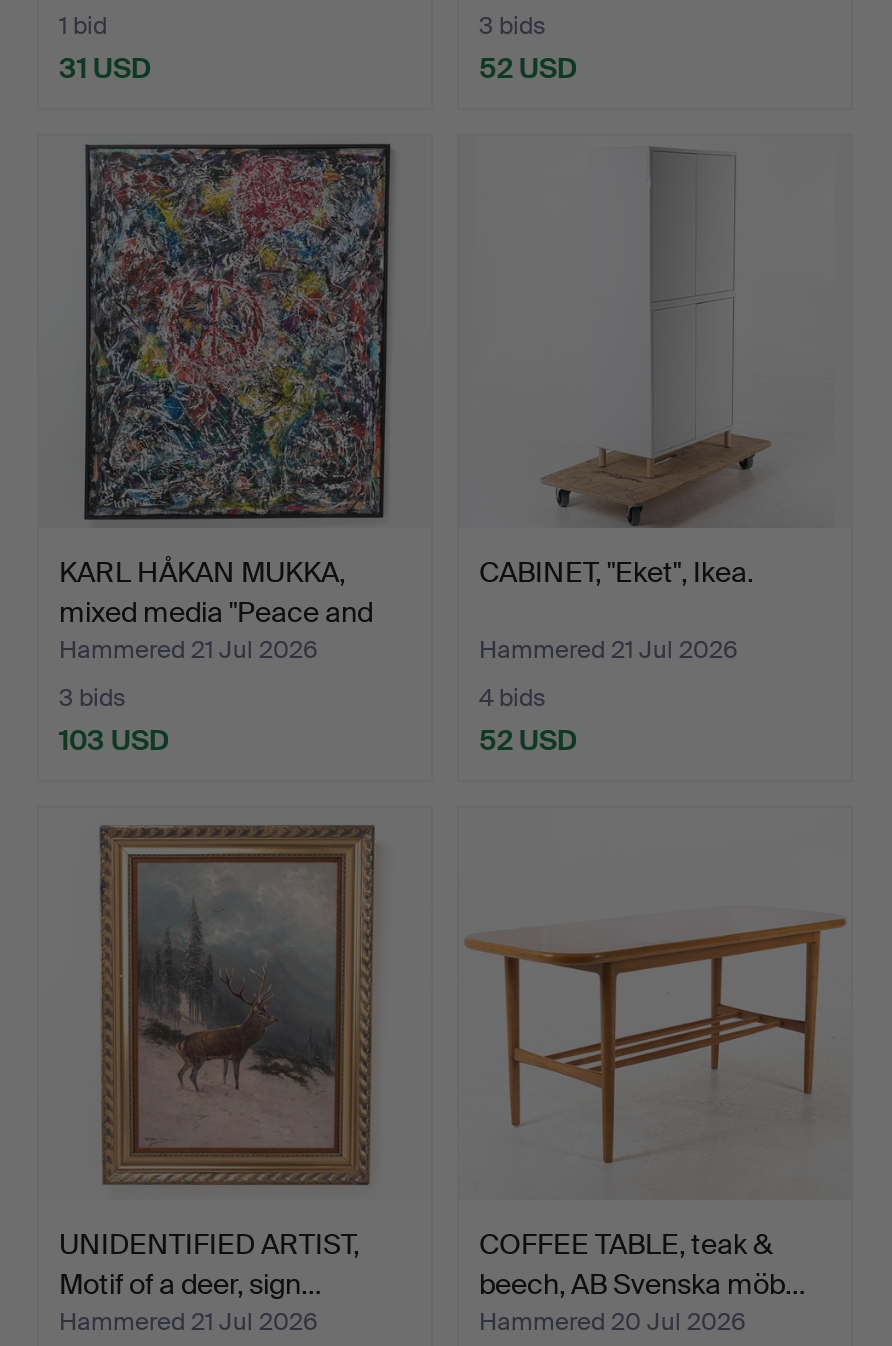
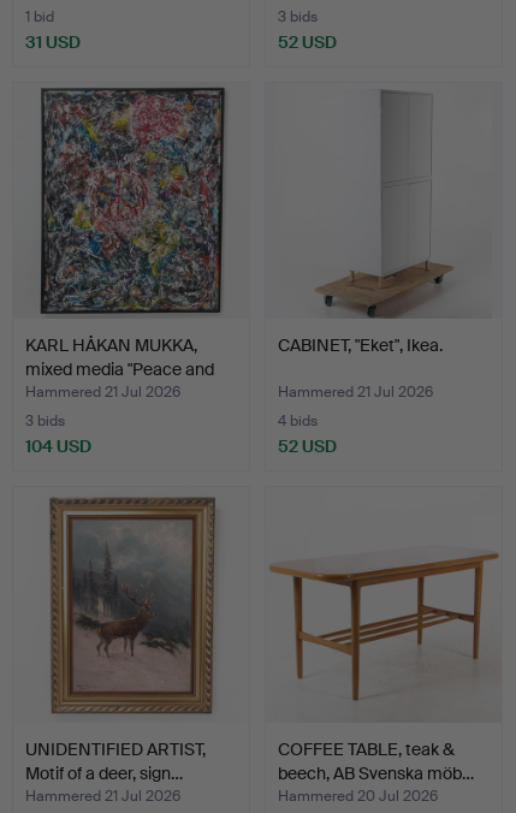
[59,721,169,757] 103 USD -> [25,435,91,457] 104 USD

